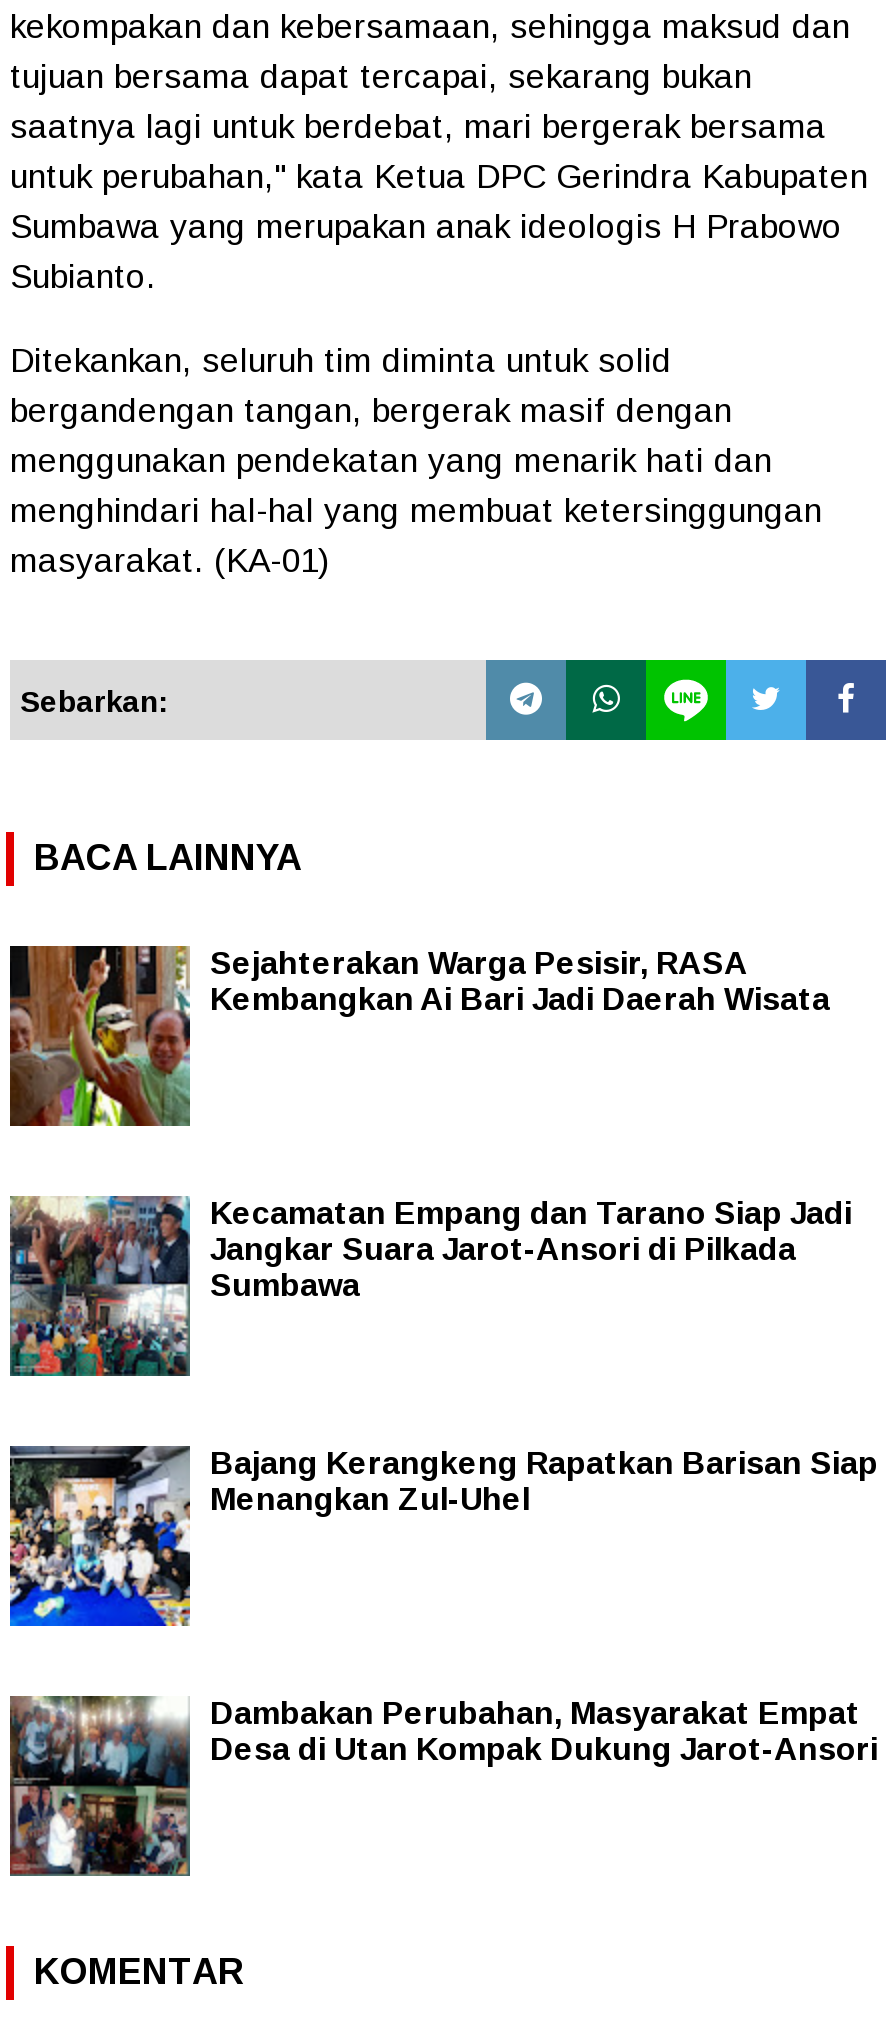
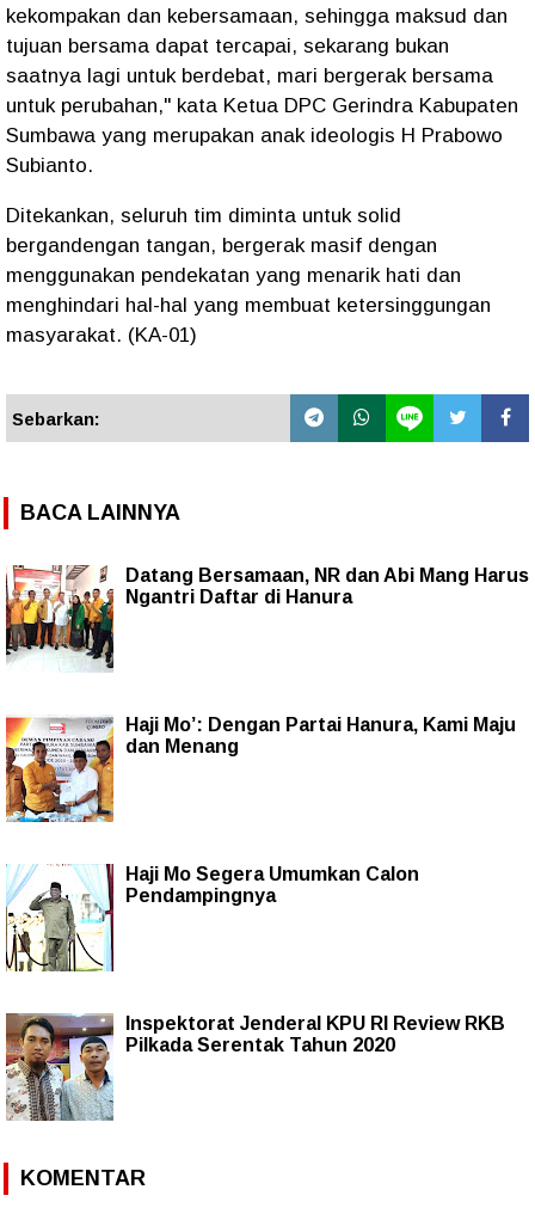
[8,944,830,1128] [image] | Sejahterakan Warga Pesisir, RASA | Kembangkan Ai Bari Jadi Daerah Wisata -> [5,564,529,673] [image] | Datang Bersamaan, NR dan Abi Mang Harus | Ngantri Daftar di Hanura
[8,1194,852,1378] [image] | Kecamatan Empang dan Tarano Siap Jadi | Jangkar Suara Jarot-Ansori di Pilkada | Sumbawa -> [5,714,516,823] [image] | Haji Mo’: Dengan Partai Hanura, Kami Maju | dan Menang
[8,1444,878,1628] [image] | Bajang Kerangkeng Rapatkan Barisan Siap | Menangkan Zul-Uhel -> [5,864,419,973] [image] | Haji Mo Segera Umumkan Calon | Pendampingnya
[8,1694,878,1878] [image] | Dambakan Perubahan, Masyarakat Empat | Desa di Utan Kompak Dukung Jarot-Ansori -> [5,1013,505,1121] [image] | Inspektorat Jenderal KPU RI Review RKB | Pilkada Serentak Tahun 2020

